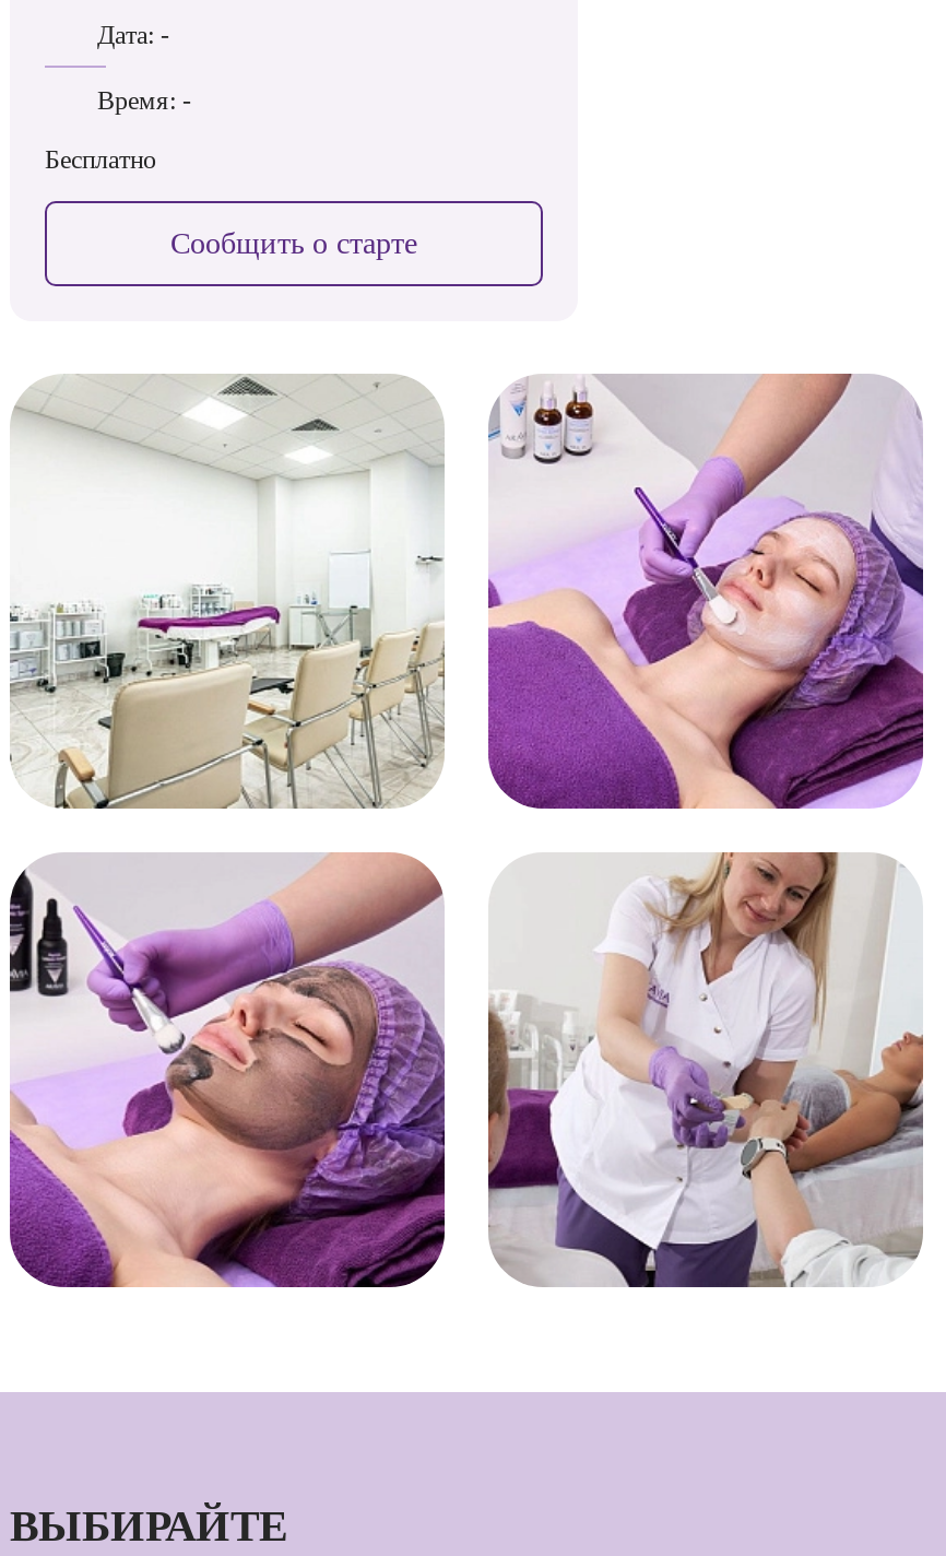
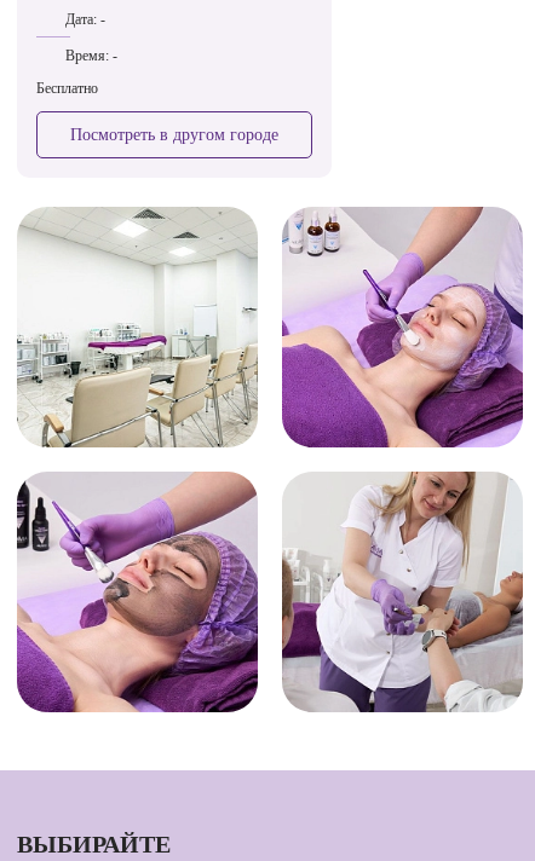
[170,227,417,260] Сообщить о старте -> [70,126,278,144] Посмотреть в другом городе

